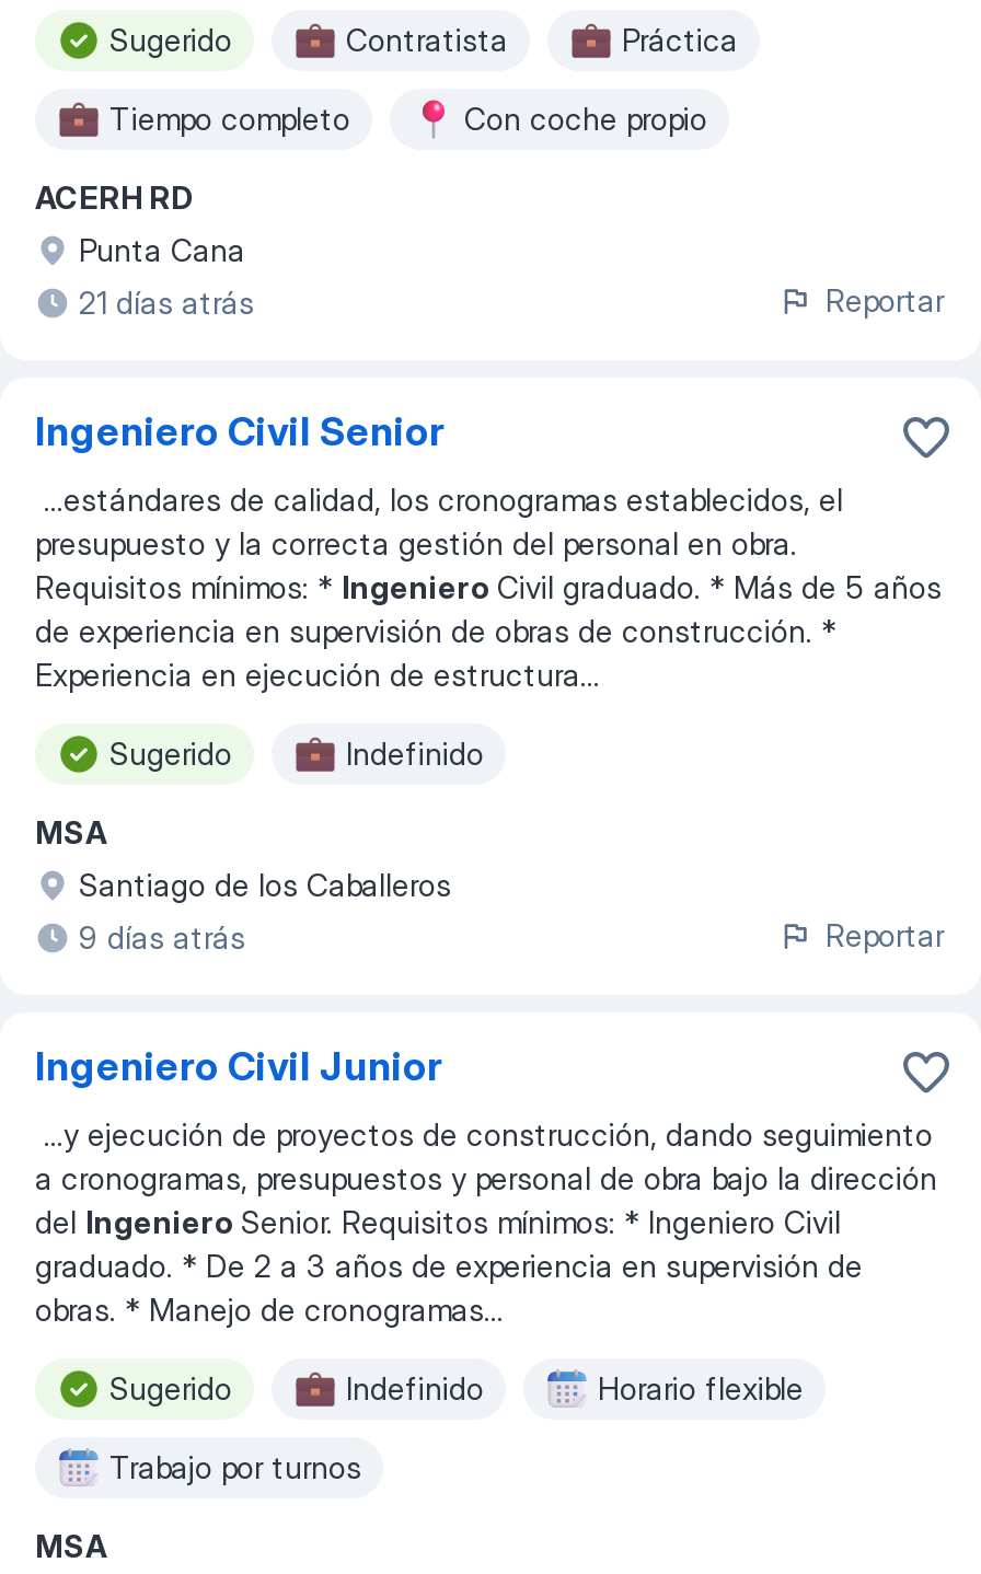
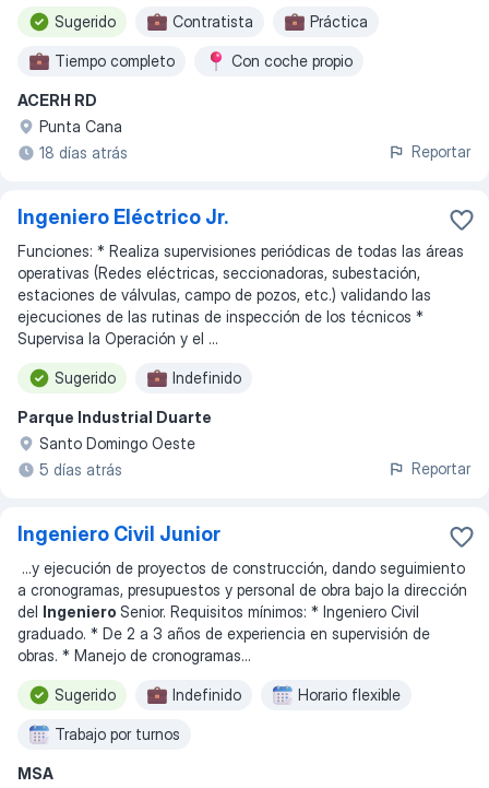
[79,283,254,321] 21 días atrás -> [39,143,128,162] 18 días atrás
[35,408,445,454] Ingeniero Civil Senior -> [17,205,228,228] Ingeniero Eléctrico Jr.
[35,481,942,693] ...estándares de calidad, los cronogramas establecidos, el | presupuesto y la correcta gestión del personal en obra. | Requisitos mínimos: * Ingeniero Civil graduado. * Más de 5 años | de experiencia en supervisión de obras de construcción. * | Experiencia en ejecución de estructura... -> [17,242,464,348] Funciones: * Realiza supervisiones periódicas de todas las áreas | operativas (Redes eléctricas, seccionadoras, subestación, | estaciones de válvulas, campo de pozos, etc.) validando las | ejecuciones de las rutinas de inspección de los técnicos * | Supervisa la Operación y el ...
[35,813,451,956] MSA | Santiago de los Caballeros | 9 días atrás -> [17,408,212,479] Parque Industrial Duarte | Santo Domingo Oeste | 5 días atrás

